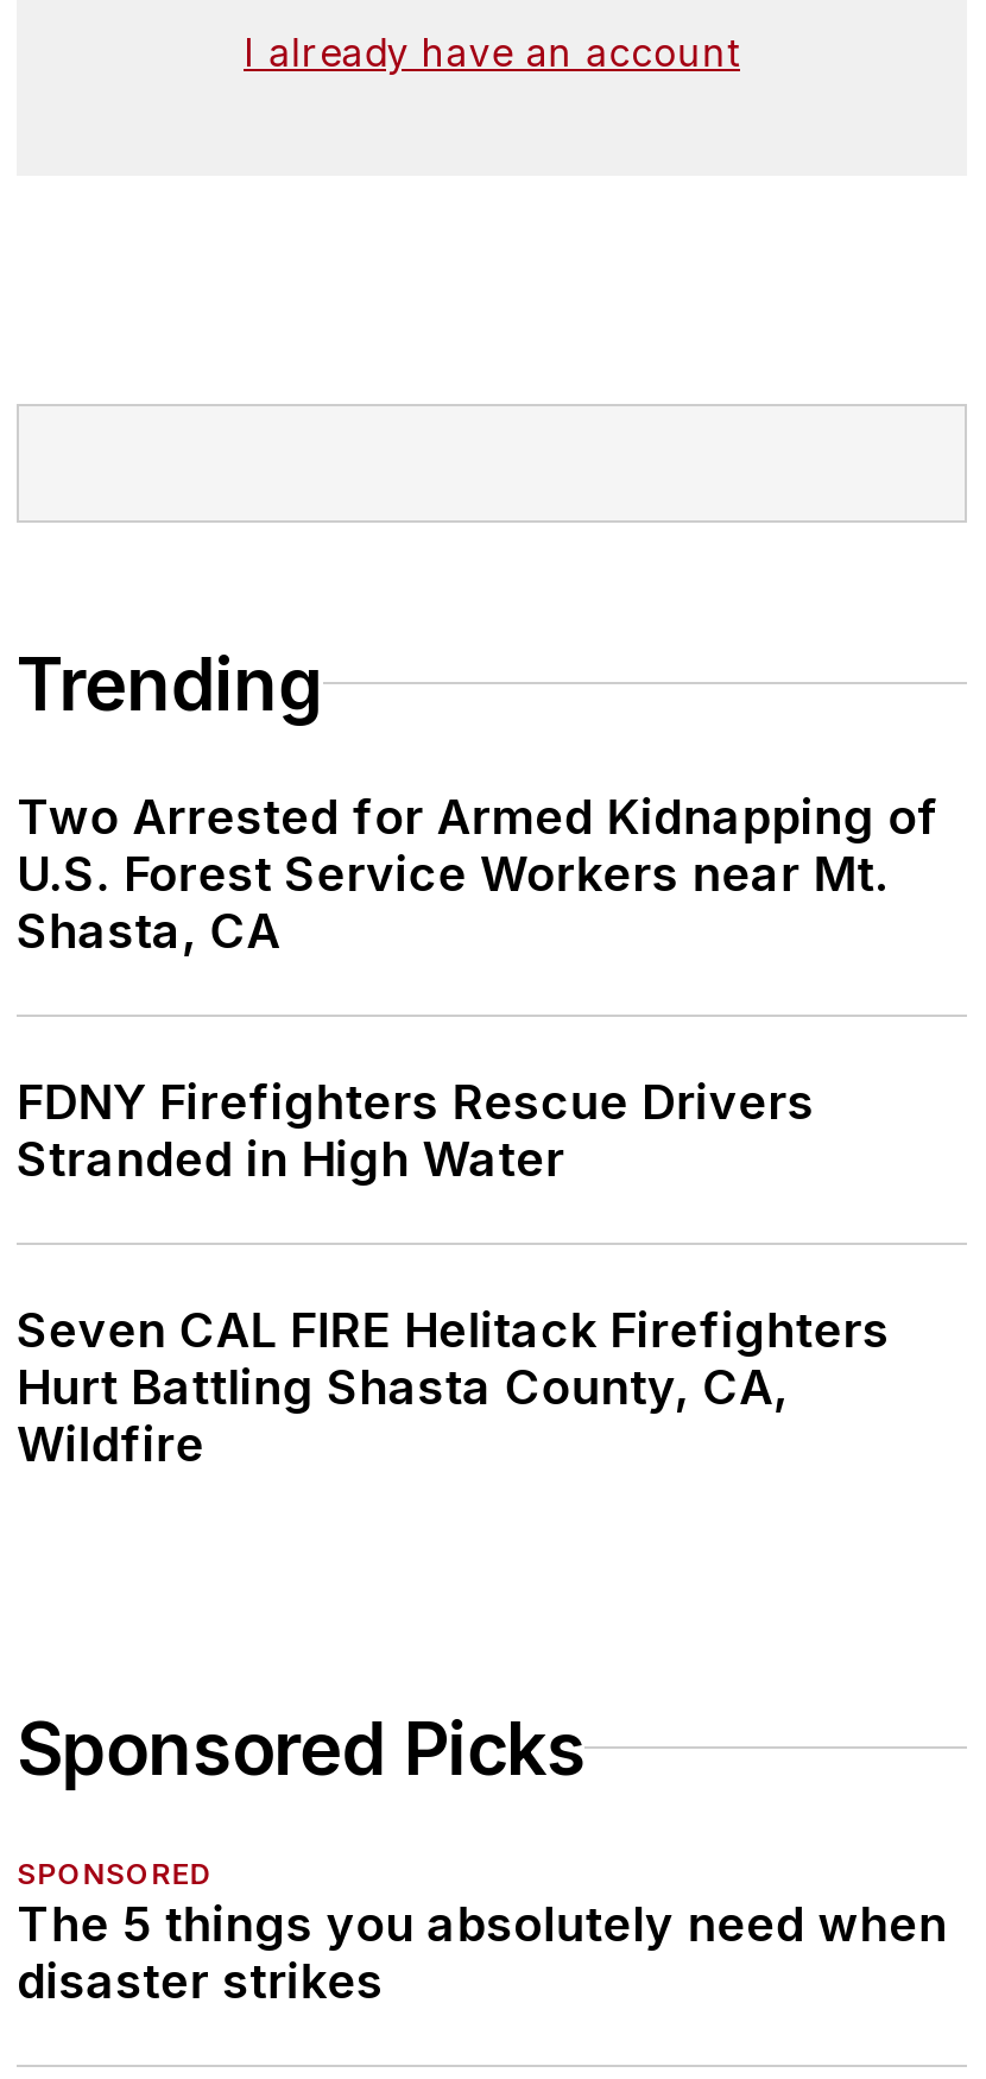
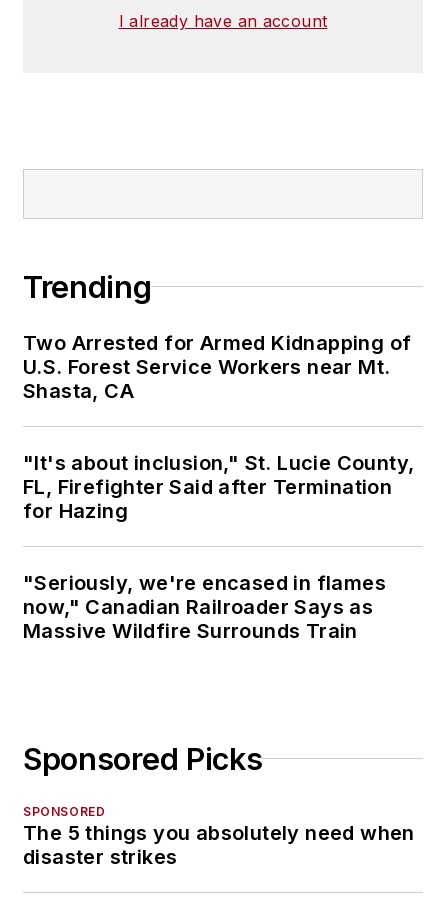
[17,1073,814,1188] FDNY Firefighters Rescue Drivers | Stranded in High Water -> [23,451,414,523] "It's about inclusion," St. Lucie County, | FL, Firefighter Said after Termination | for Hazing
[17,1302,890,1473] Seven CAL FIRE Helitack Firefighters | Hurt Battling Shasta County, CA, | Wildfire -> [23,571,386,643] "Seriously, we're encased in flames | now," Canadian Railroader Says as | Massive Wildfire Surrounds Train

